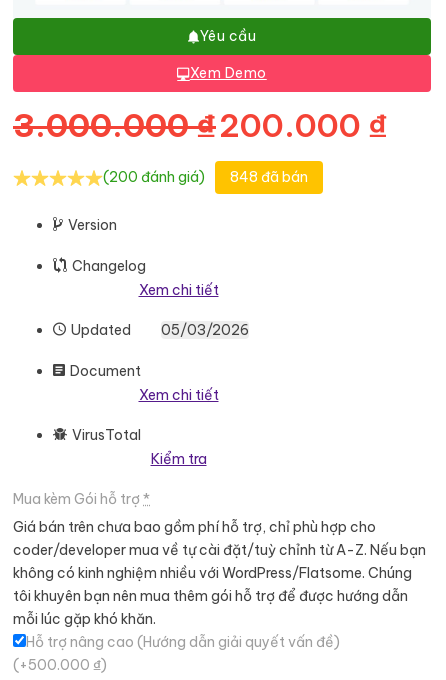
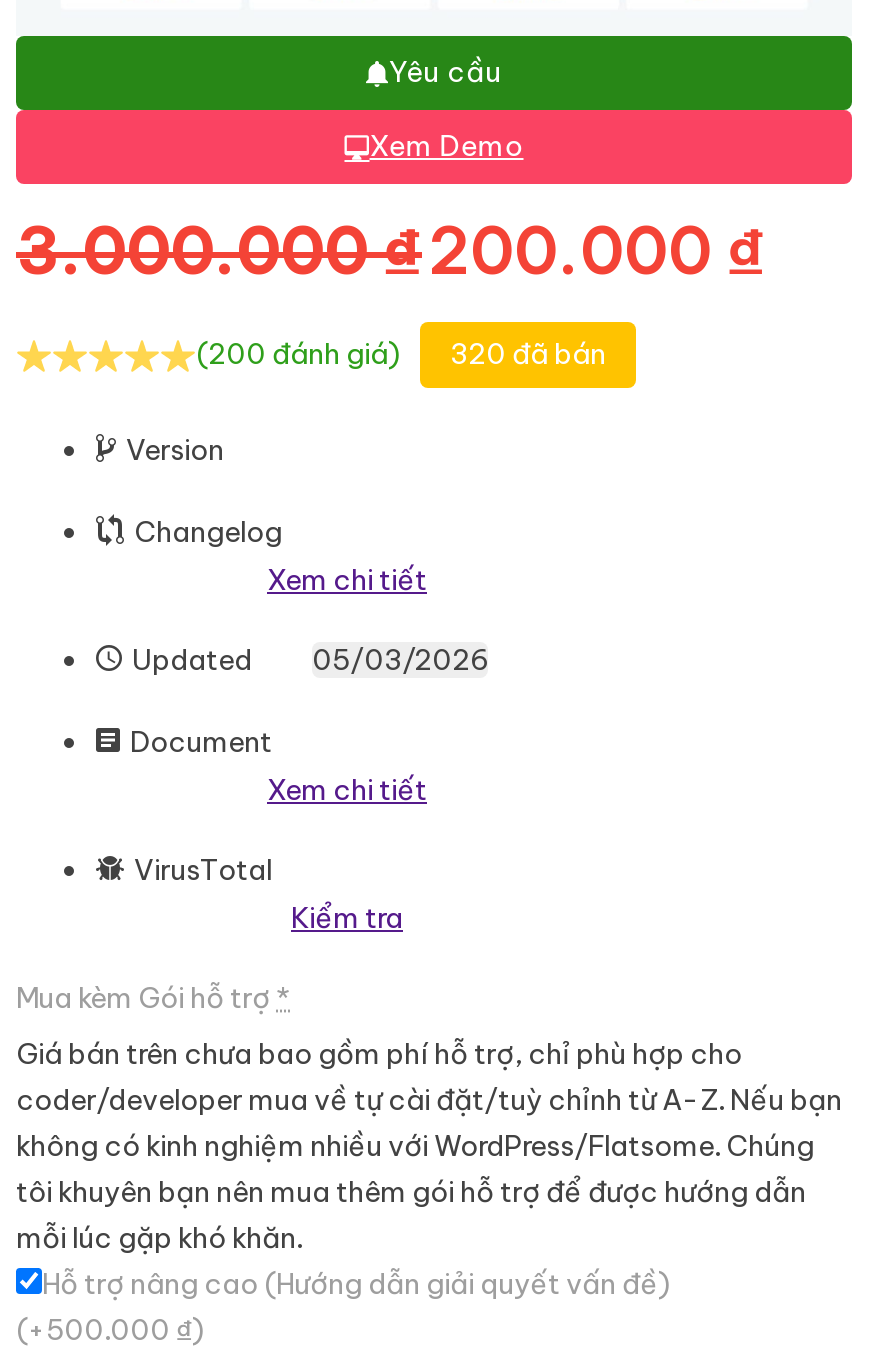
[103,168,308,186] (200 đánh giá) 848 đã bán -> [196,336,606,372] (200 đánh giá) 320 đã bán

